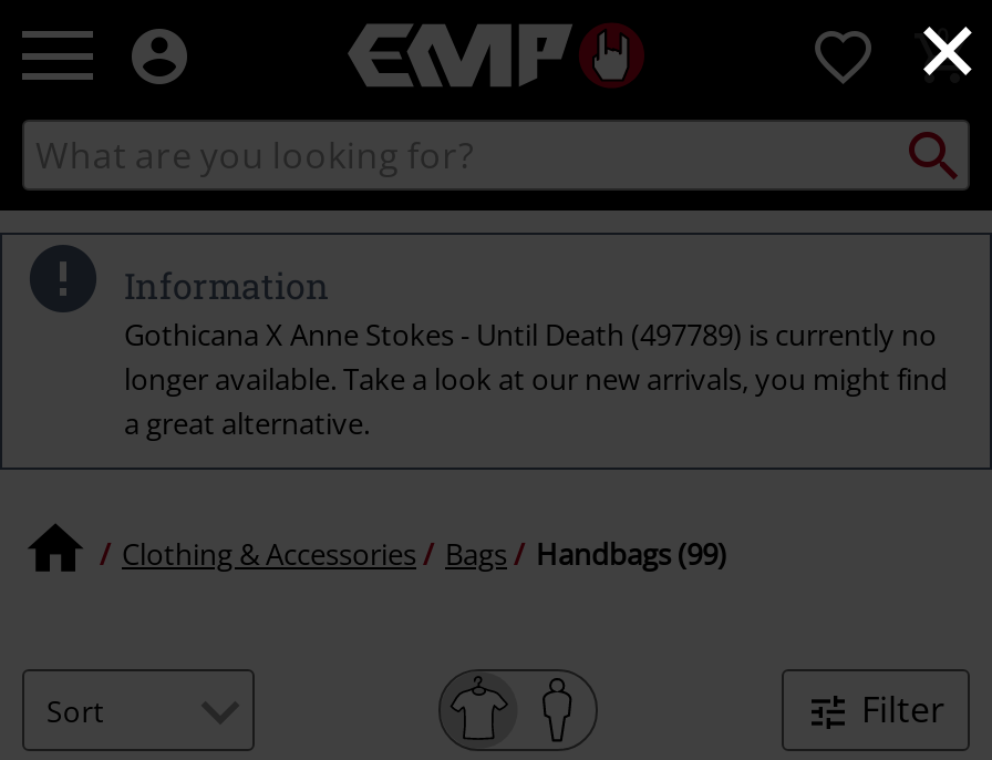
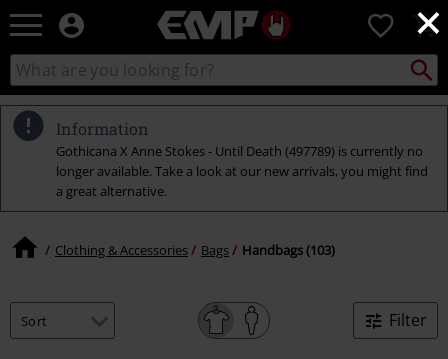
[122,533,726,573] Clothing & Accessories Bags Handbags (99) -> [55,240,335,258] Clothing & Accessories Bags Handbags (103)

